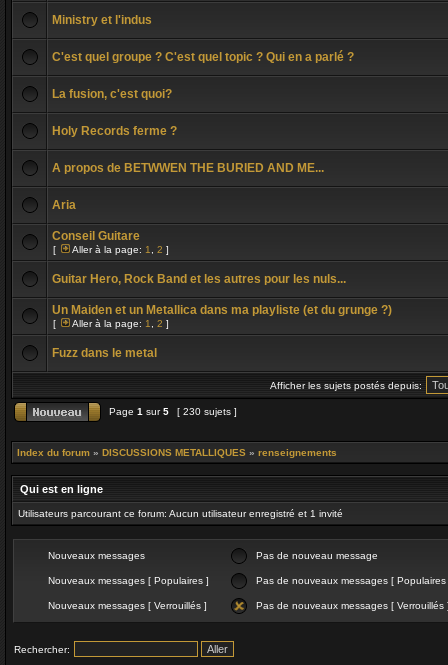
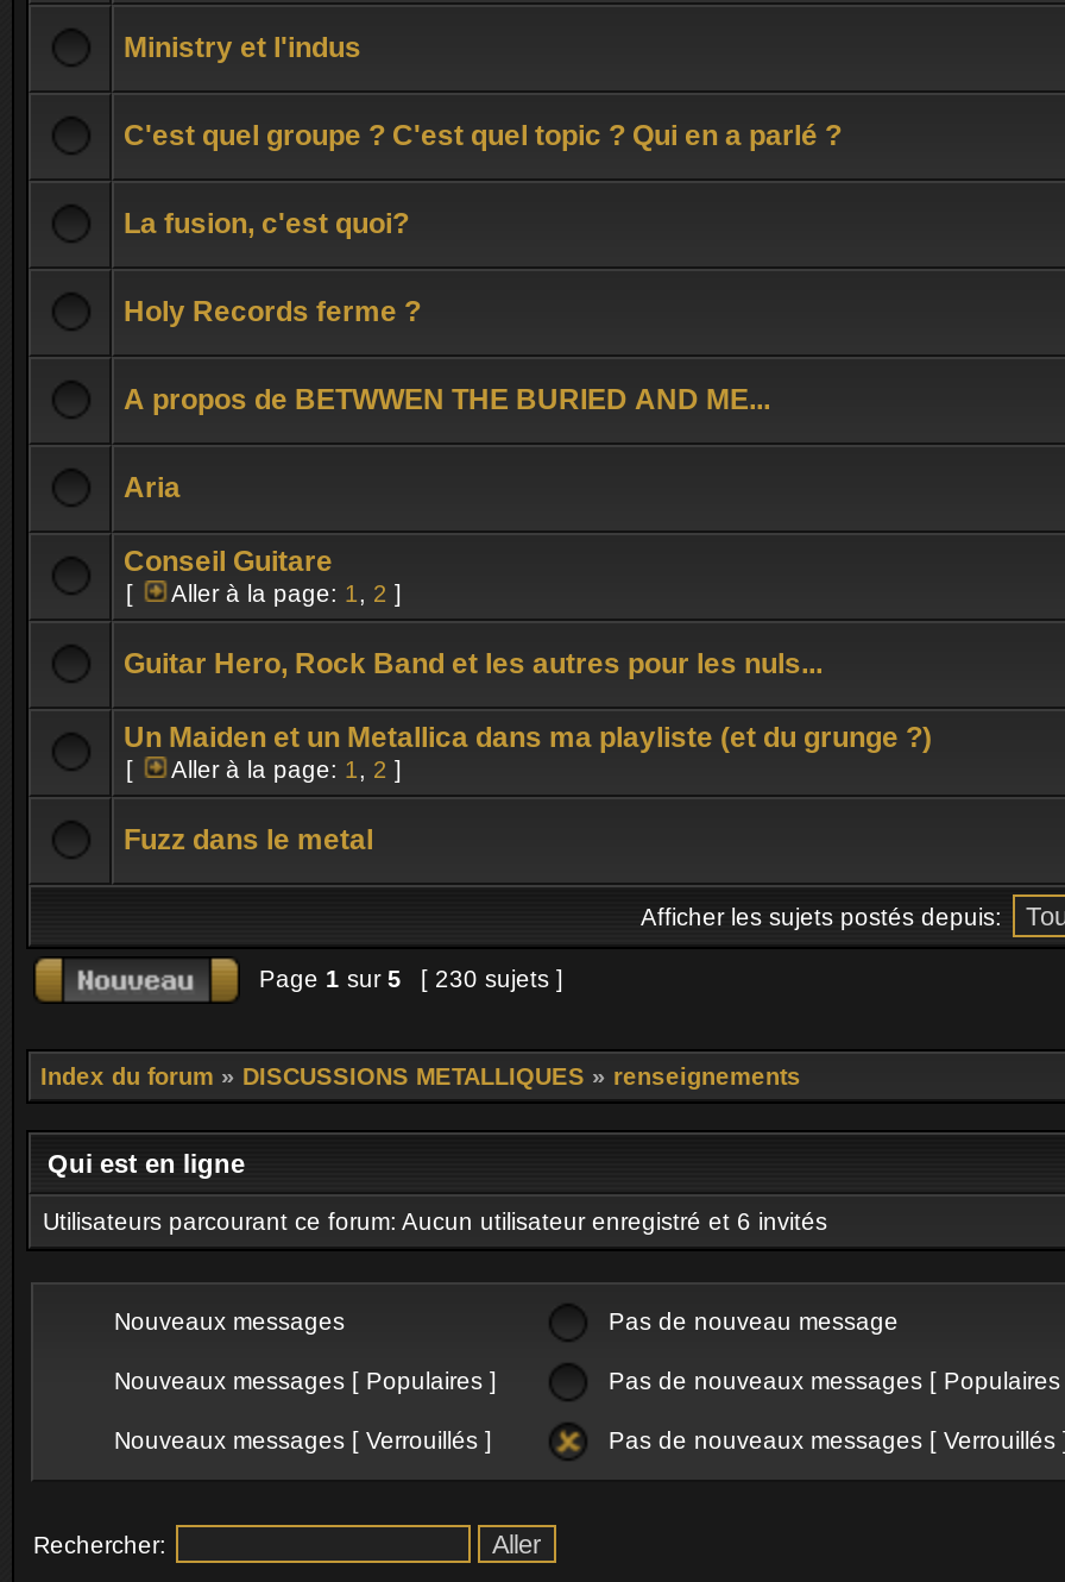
[18,508,343,519] Utilisateurs parcourant ce forum: Aucun utilisateur enregistré et 1 invité -> [43,1209,827,1235] Utilisateurs parcourant ce forum: Aucun utilisateur enregistré et 6 invités

